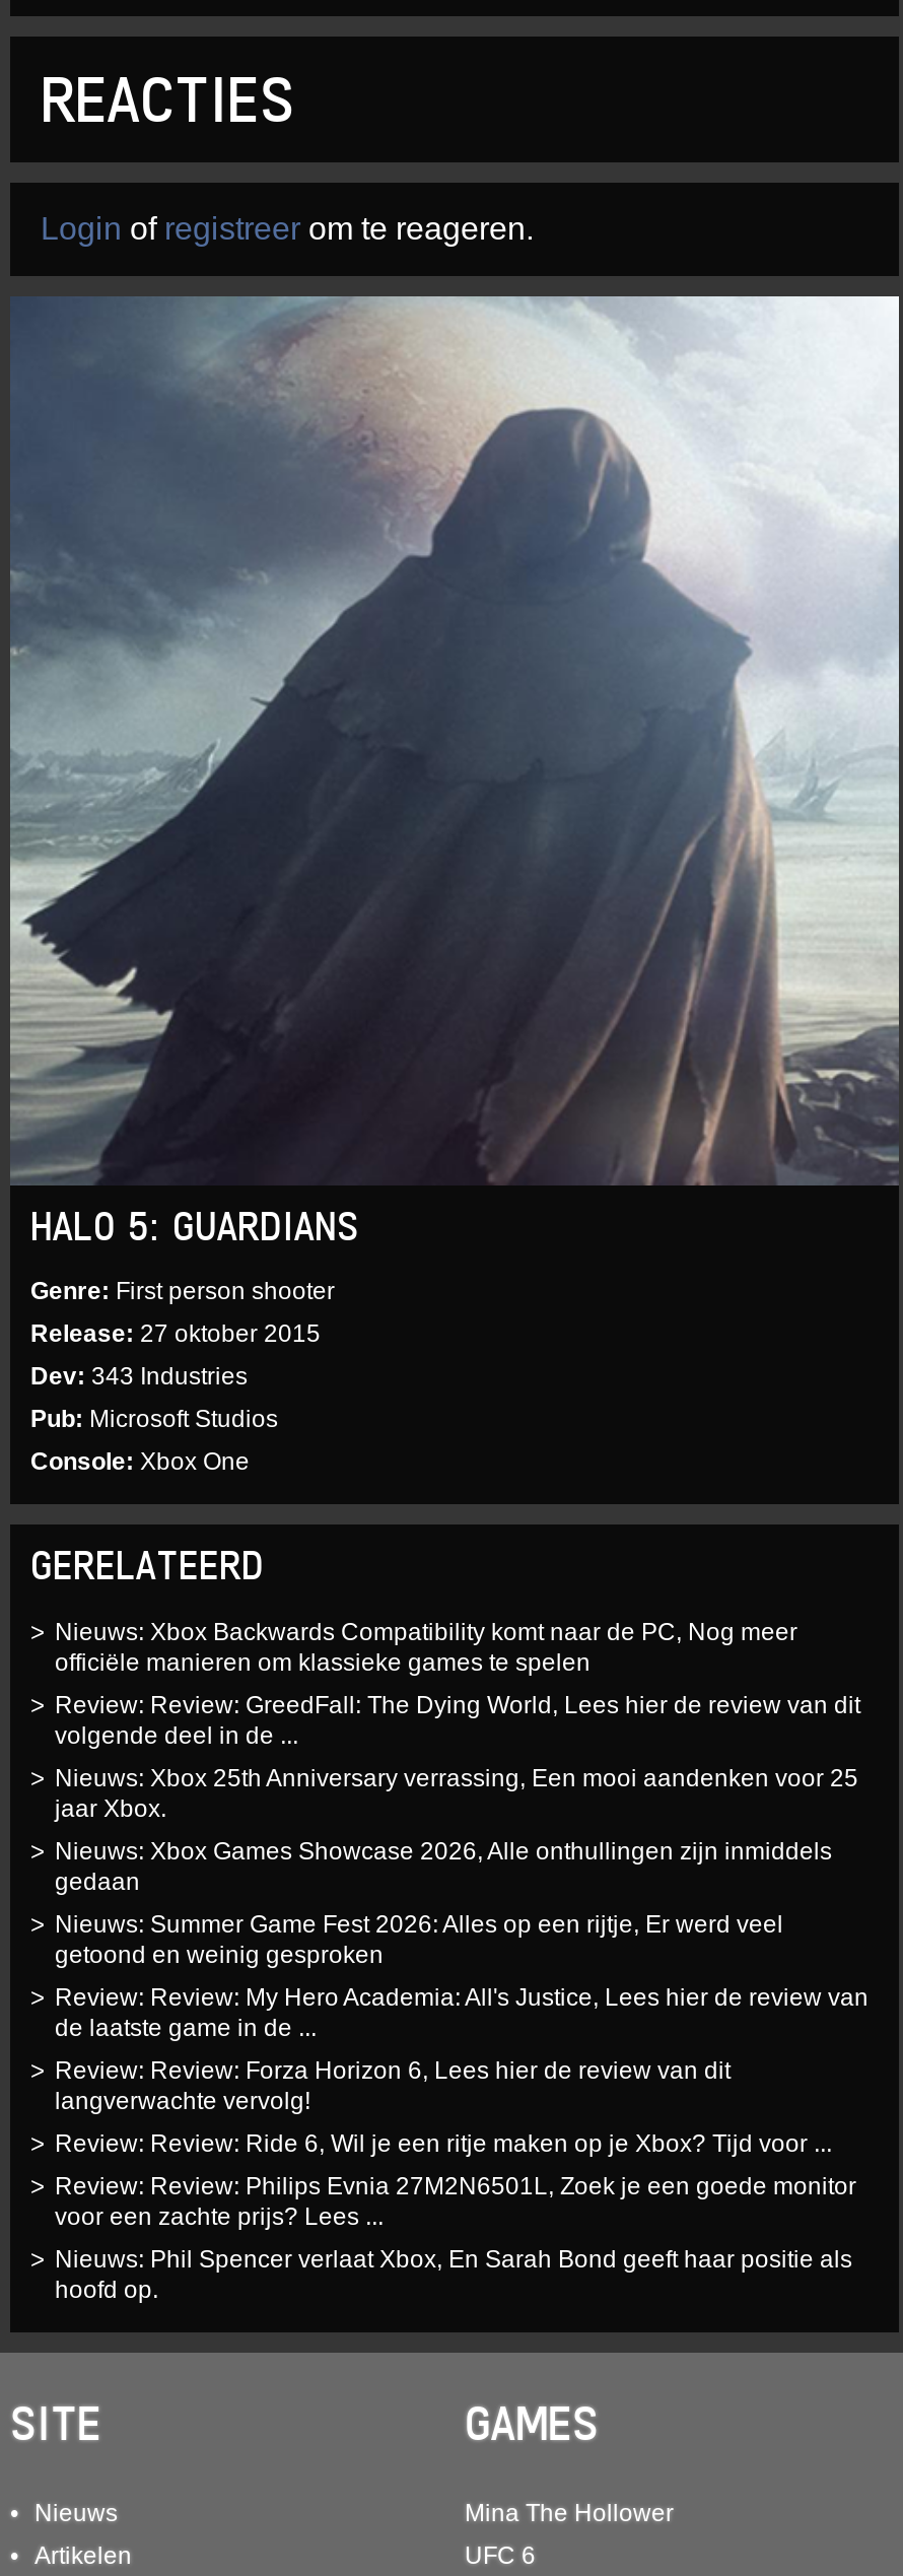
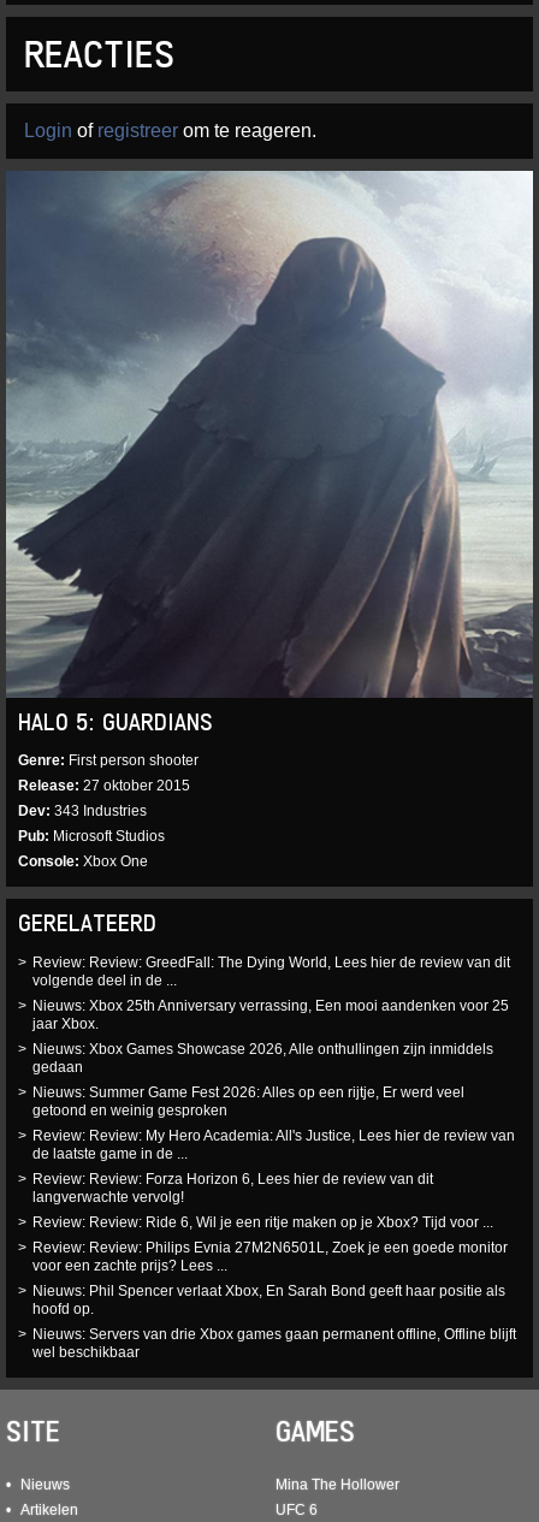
[55,1617,797,1676] Nieuws: Xbox Backwards Compatibility komt naar de PC, Nog meer | officiële manieren om klassieke games te spelen -> none
moved [55,1691,869,2304] -> [32,954,515,1317]: Review: Review: GreedFall: The Dying World, Lees hier de review van dit | volgende deel in de ... | Nieuws: Xbox 25th Anniversary verrassing, Een mooi aandenken voor 25 | ... | Nieuws: Phil Spencer verlaat Xbox, En Sarah Bond geeft haar positie als | hoofd op.
none -> [32,1326,516,1361] Nieuws: Servers van drie Xbox games gaan permanent offline, Offline blijft | wel beschikbaar

